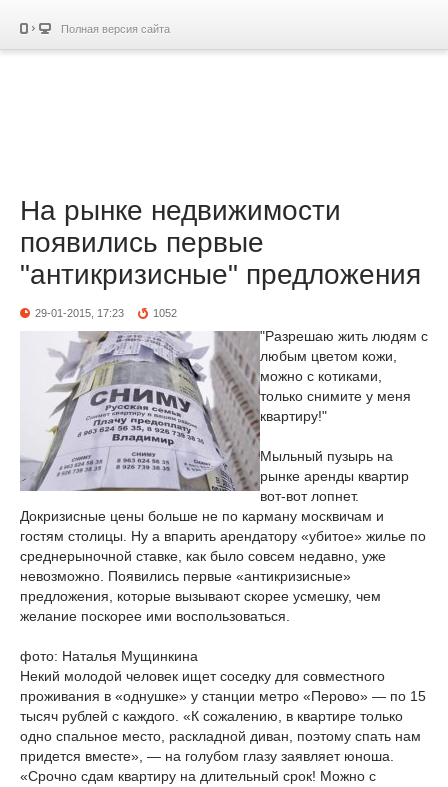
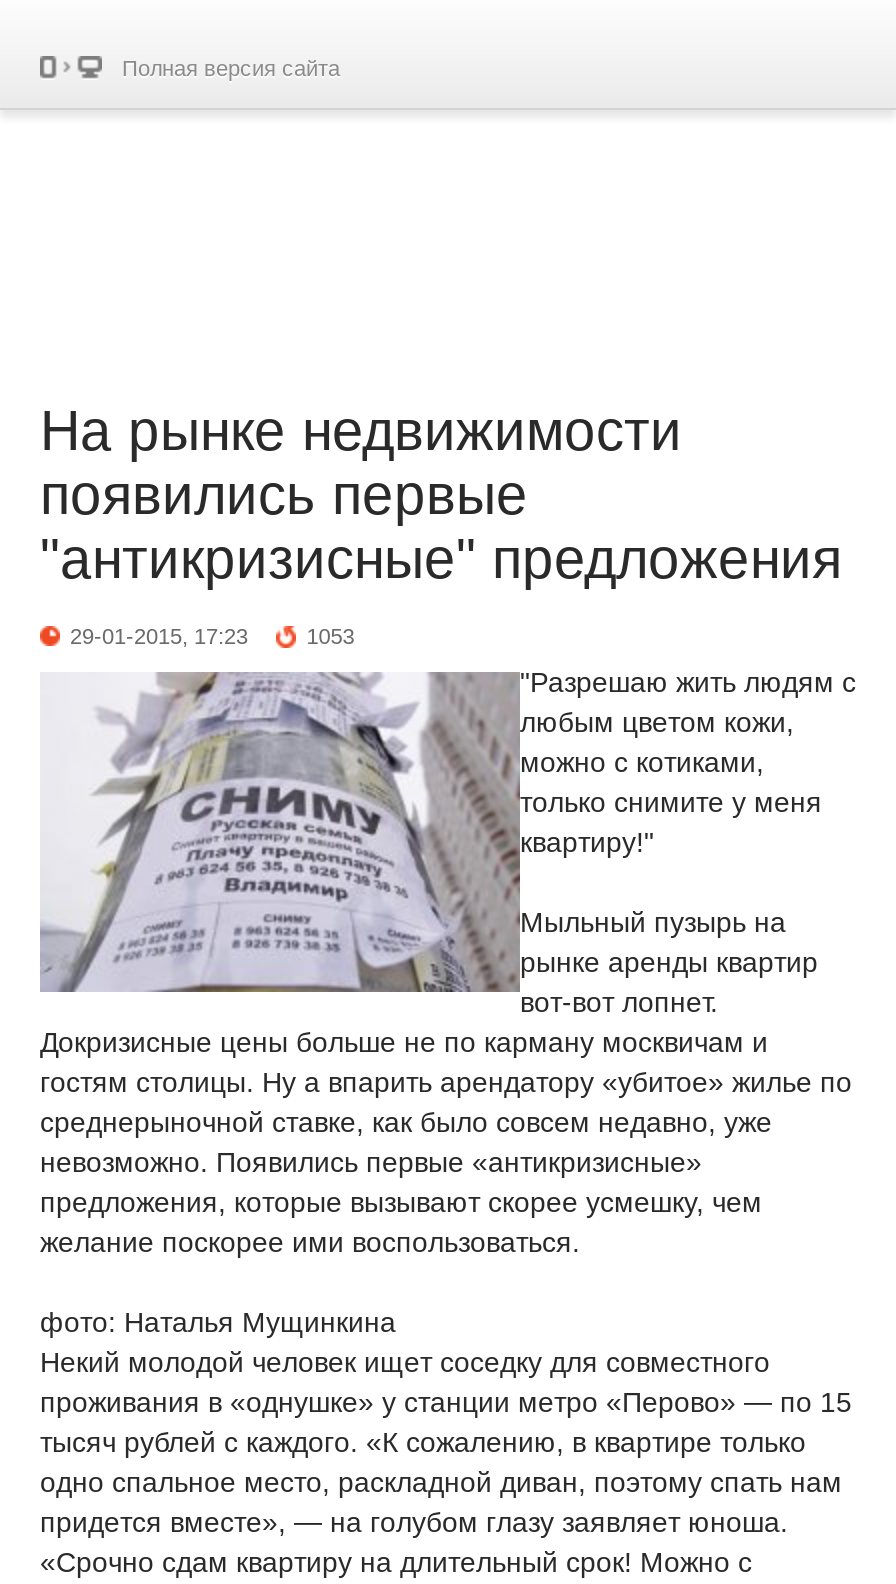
[153,307,177,319] 1052 -> [306,624,354,648] 1053

